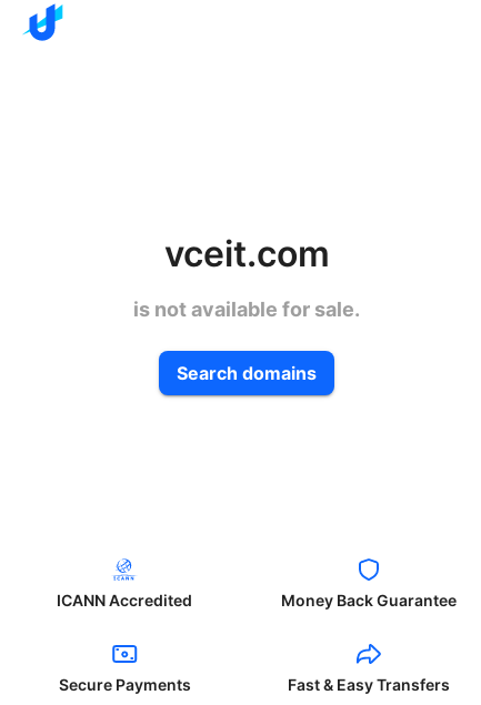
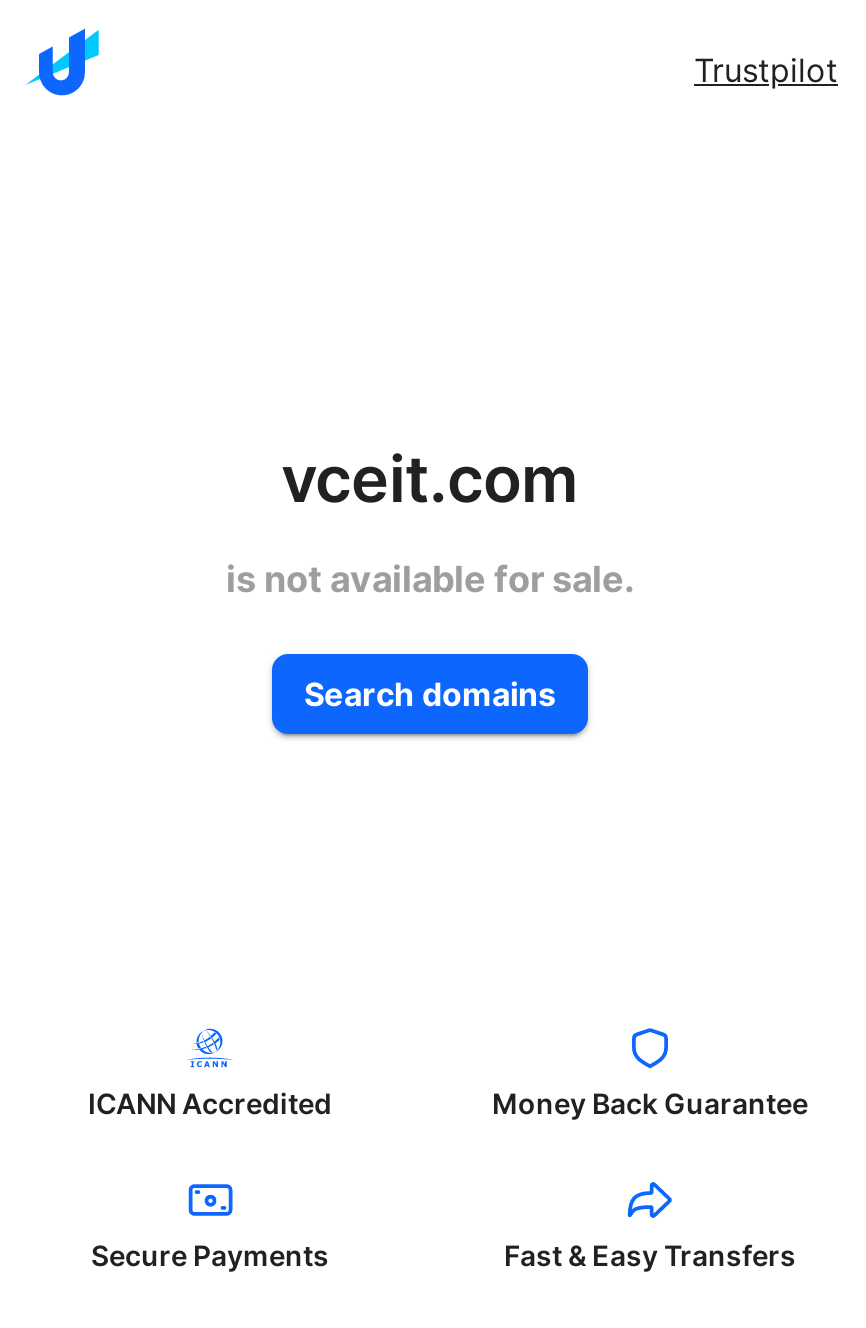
none -> [694,50,838,90] Trustpilot

